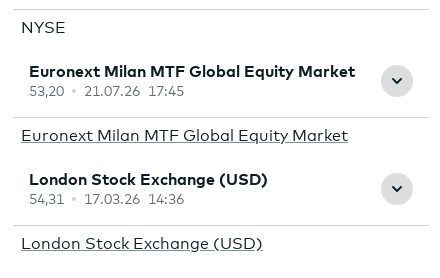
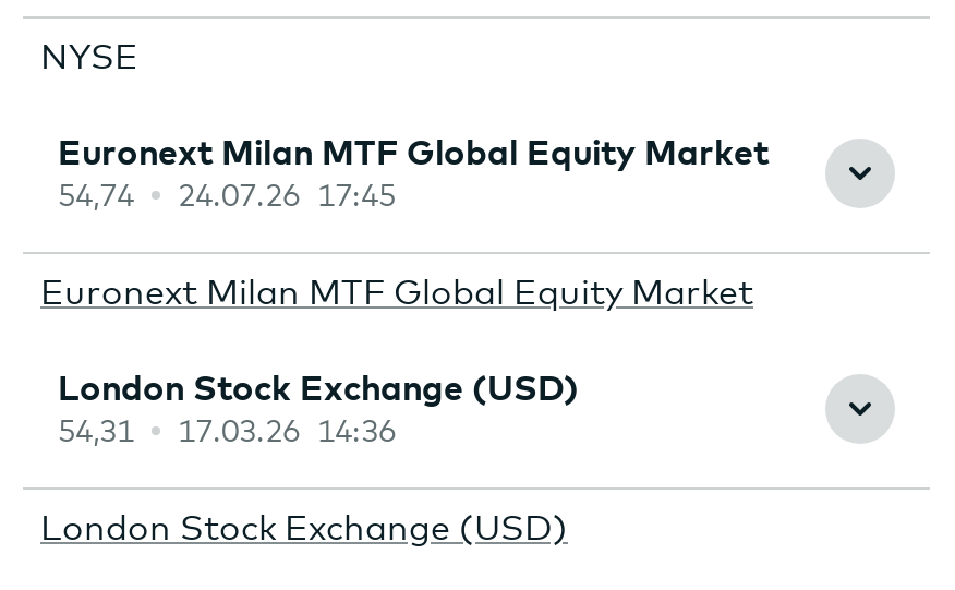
[29,82,64,99] 53,20 -> [58,176,134,213] 54,74
[84,82,184,99] 21.07.26 17:45 -> [178,176,396,213] 24.07.26 17:45

